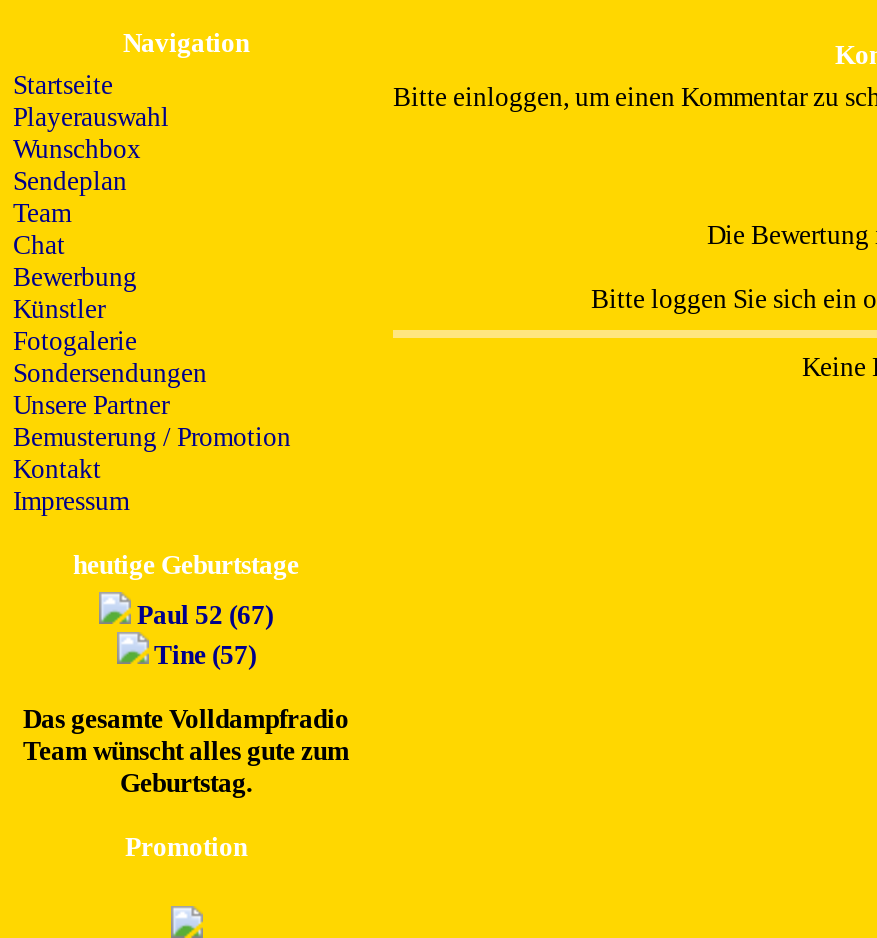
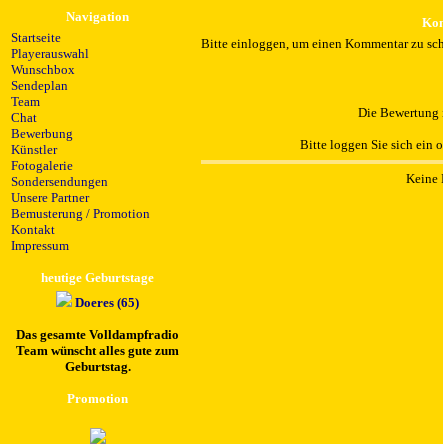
[137,601,273,671] Paul 52 (67) | Tine (57) -> [75,295,139,310] Doeres (65)

